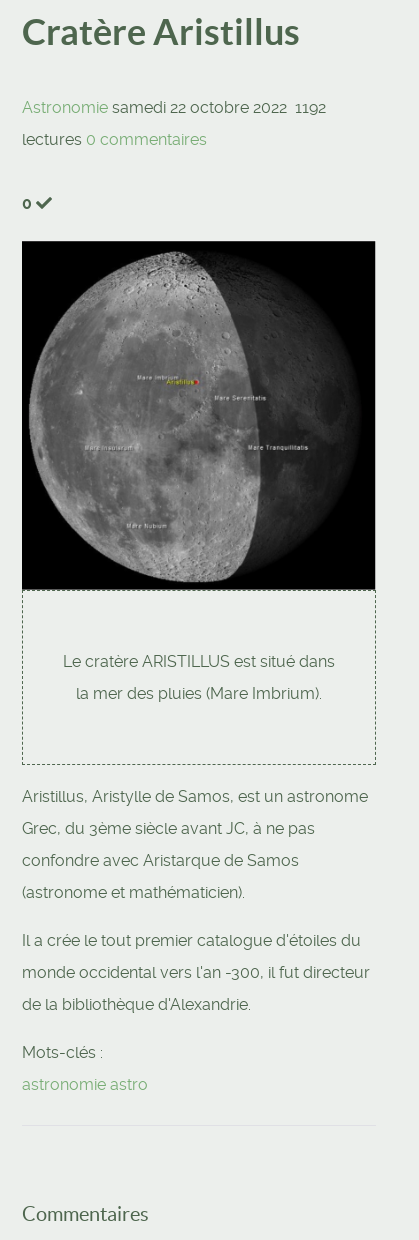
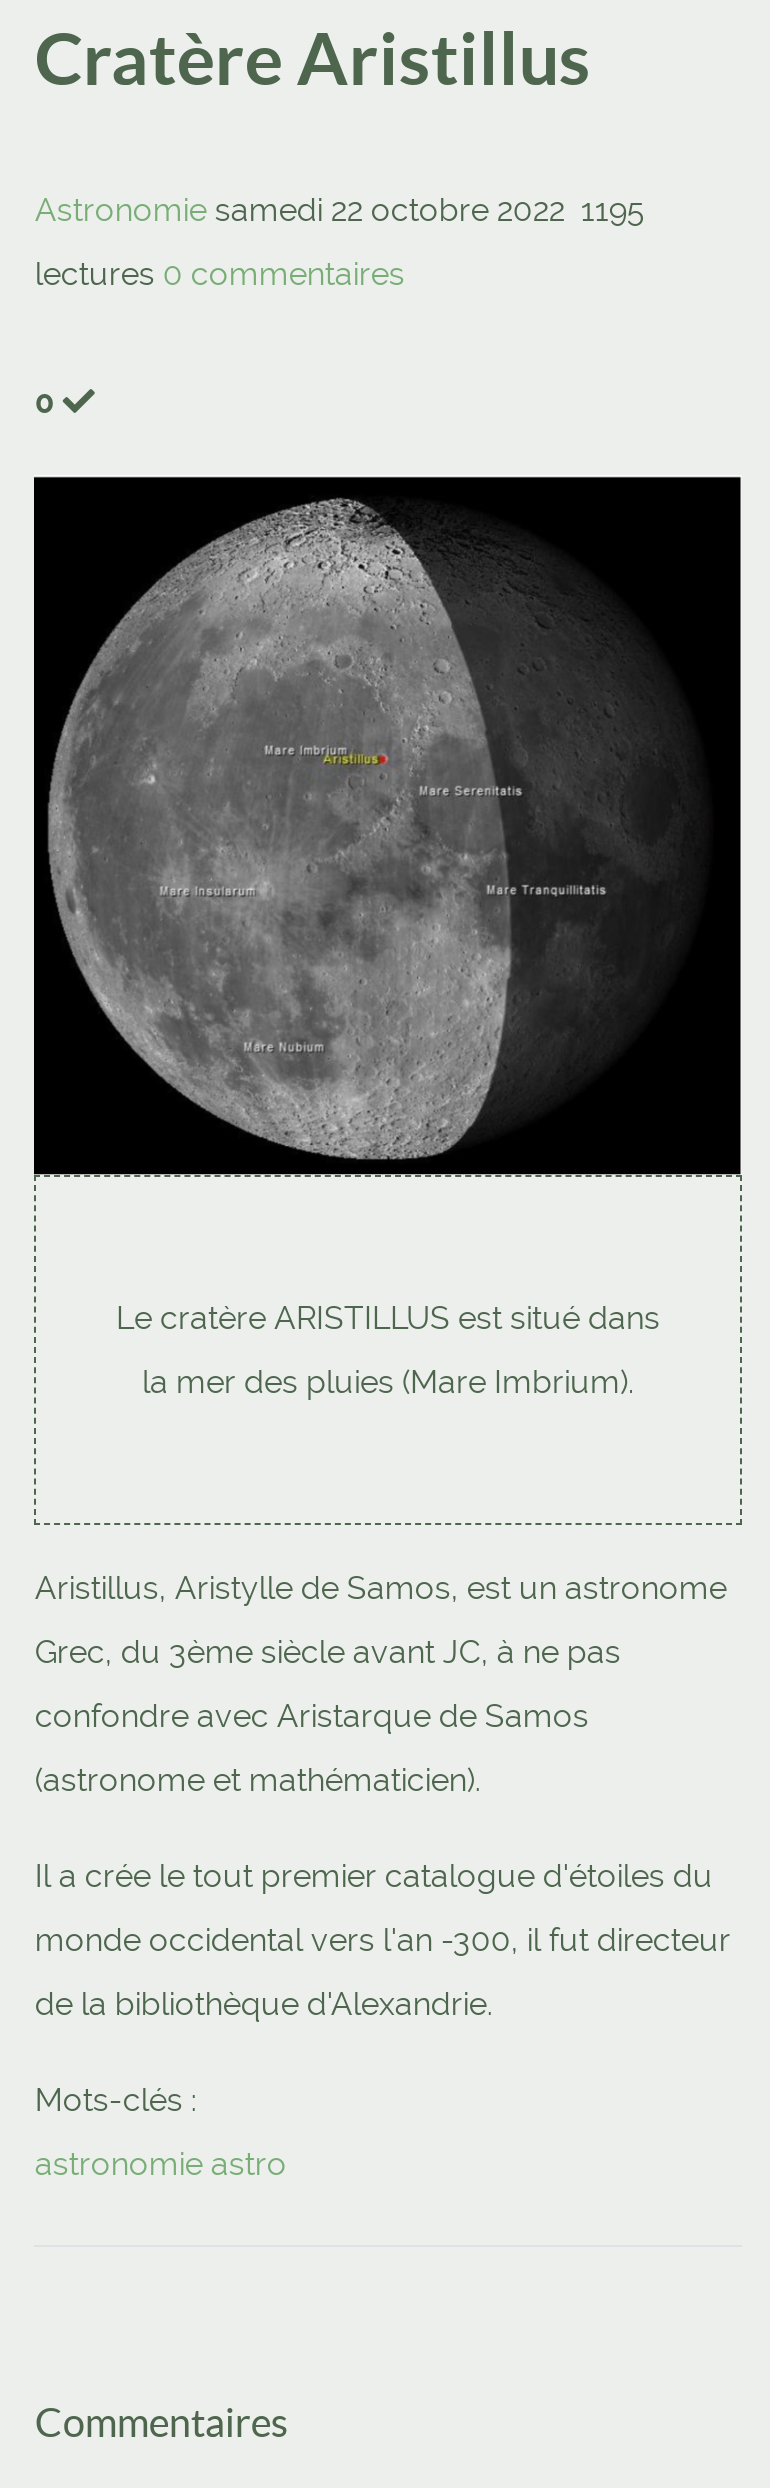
[22,98,326,117] Astronomie samedi 22 octobre 2022 1192 -> [35,190,645,228] Astronomie samedi 22 octobre 2022 1195

